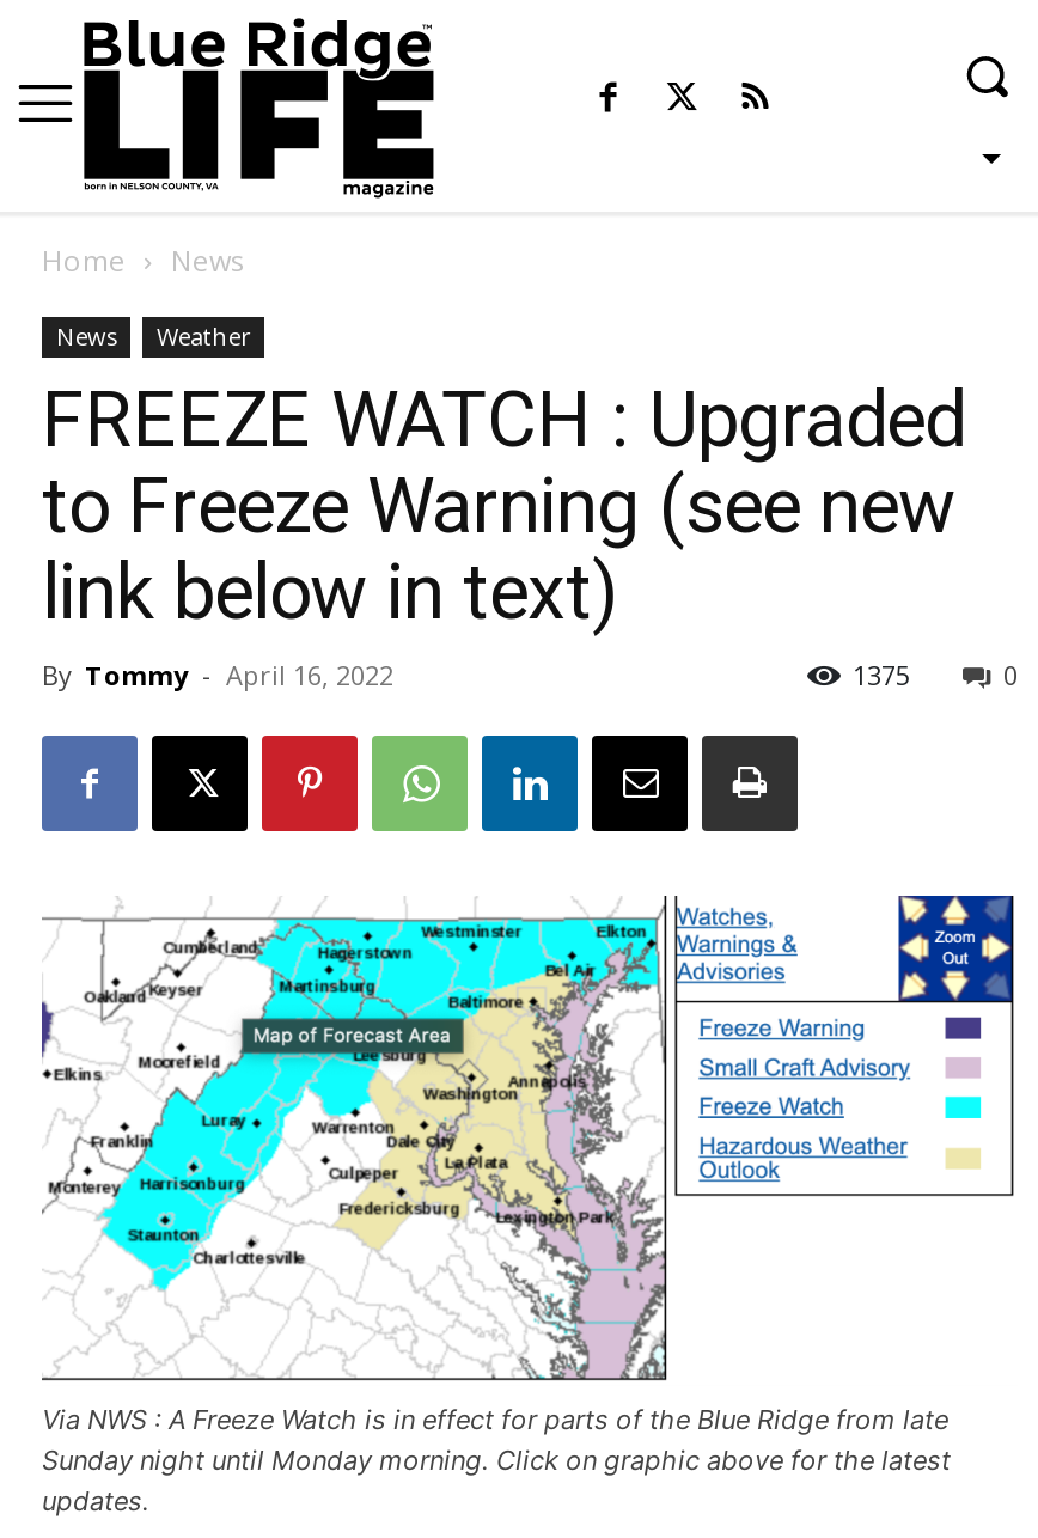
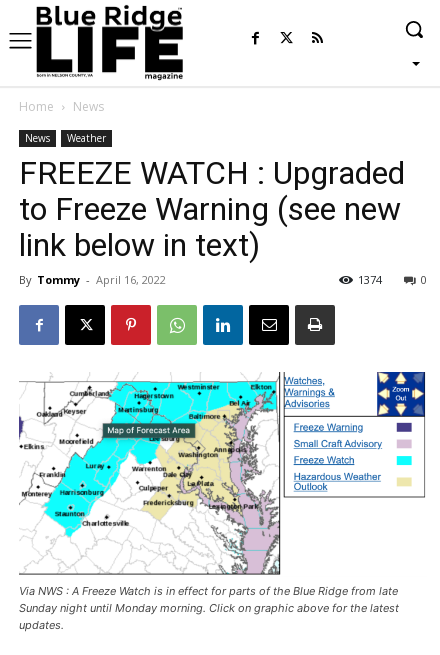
[853,657,910,692] 1375 -> [358,272,382,287] 1374

